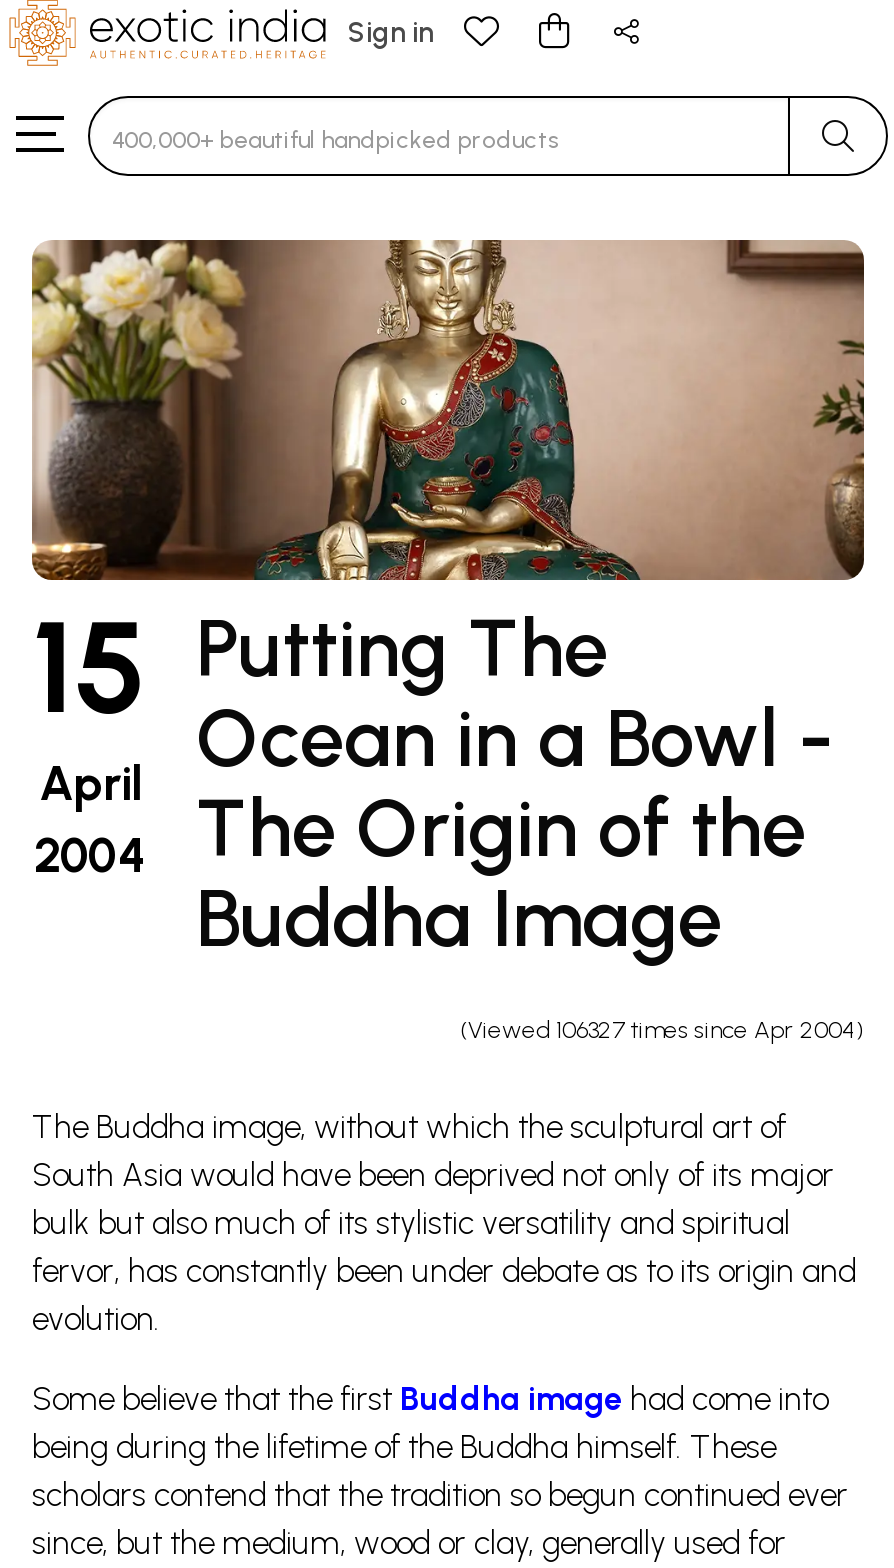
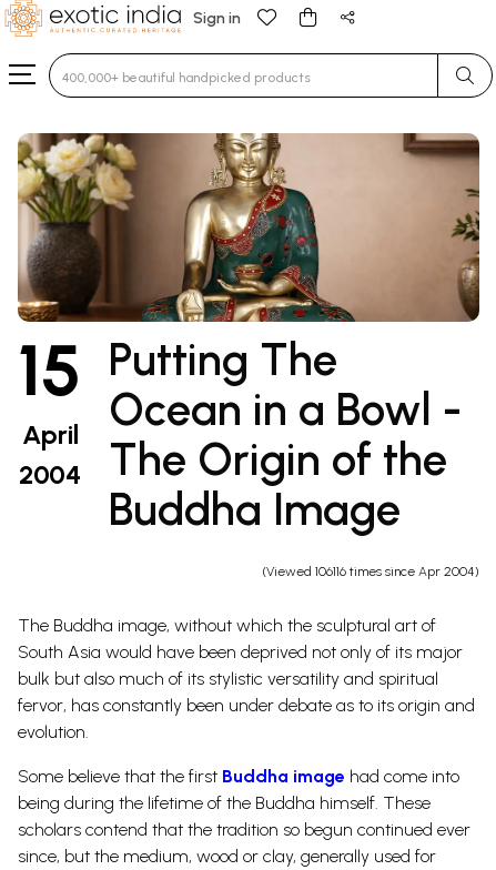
[460,1016,864,1044] (Viewed 106327 times since Apr 2004) -> [262,564,479,579] (Viewed 106116 times since Apr 2004)

